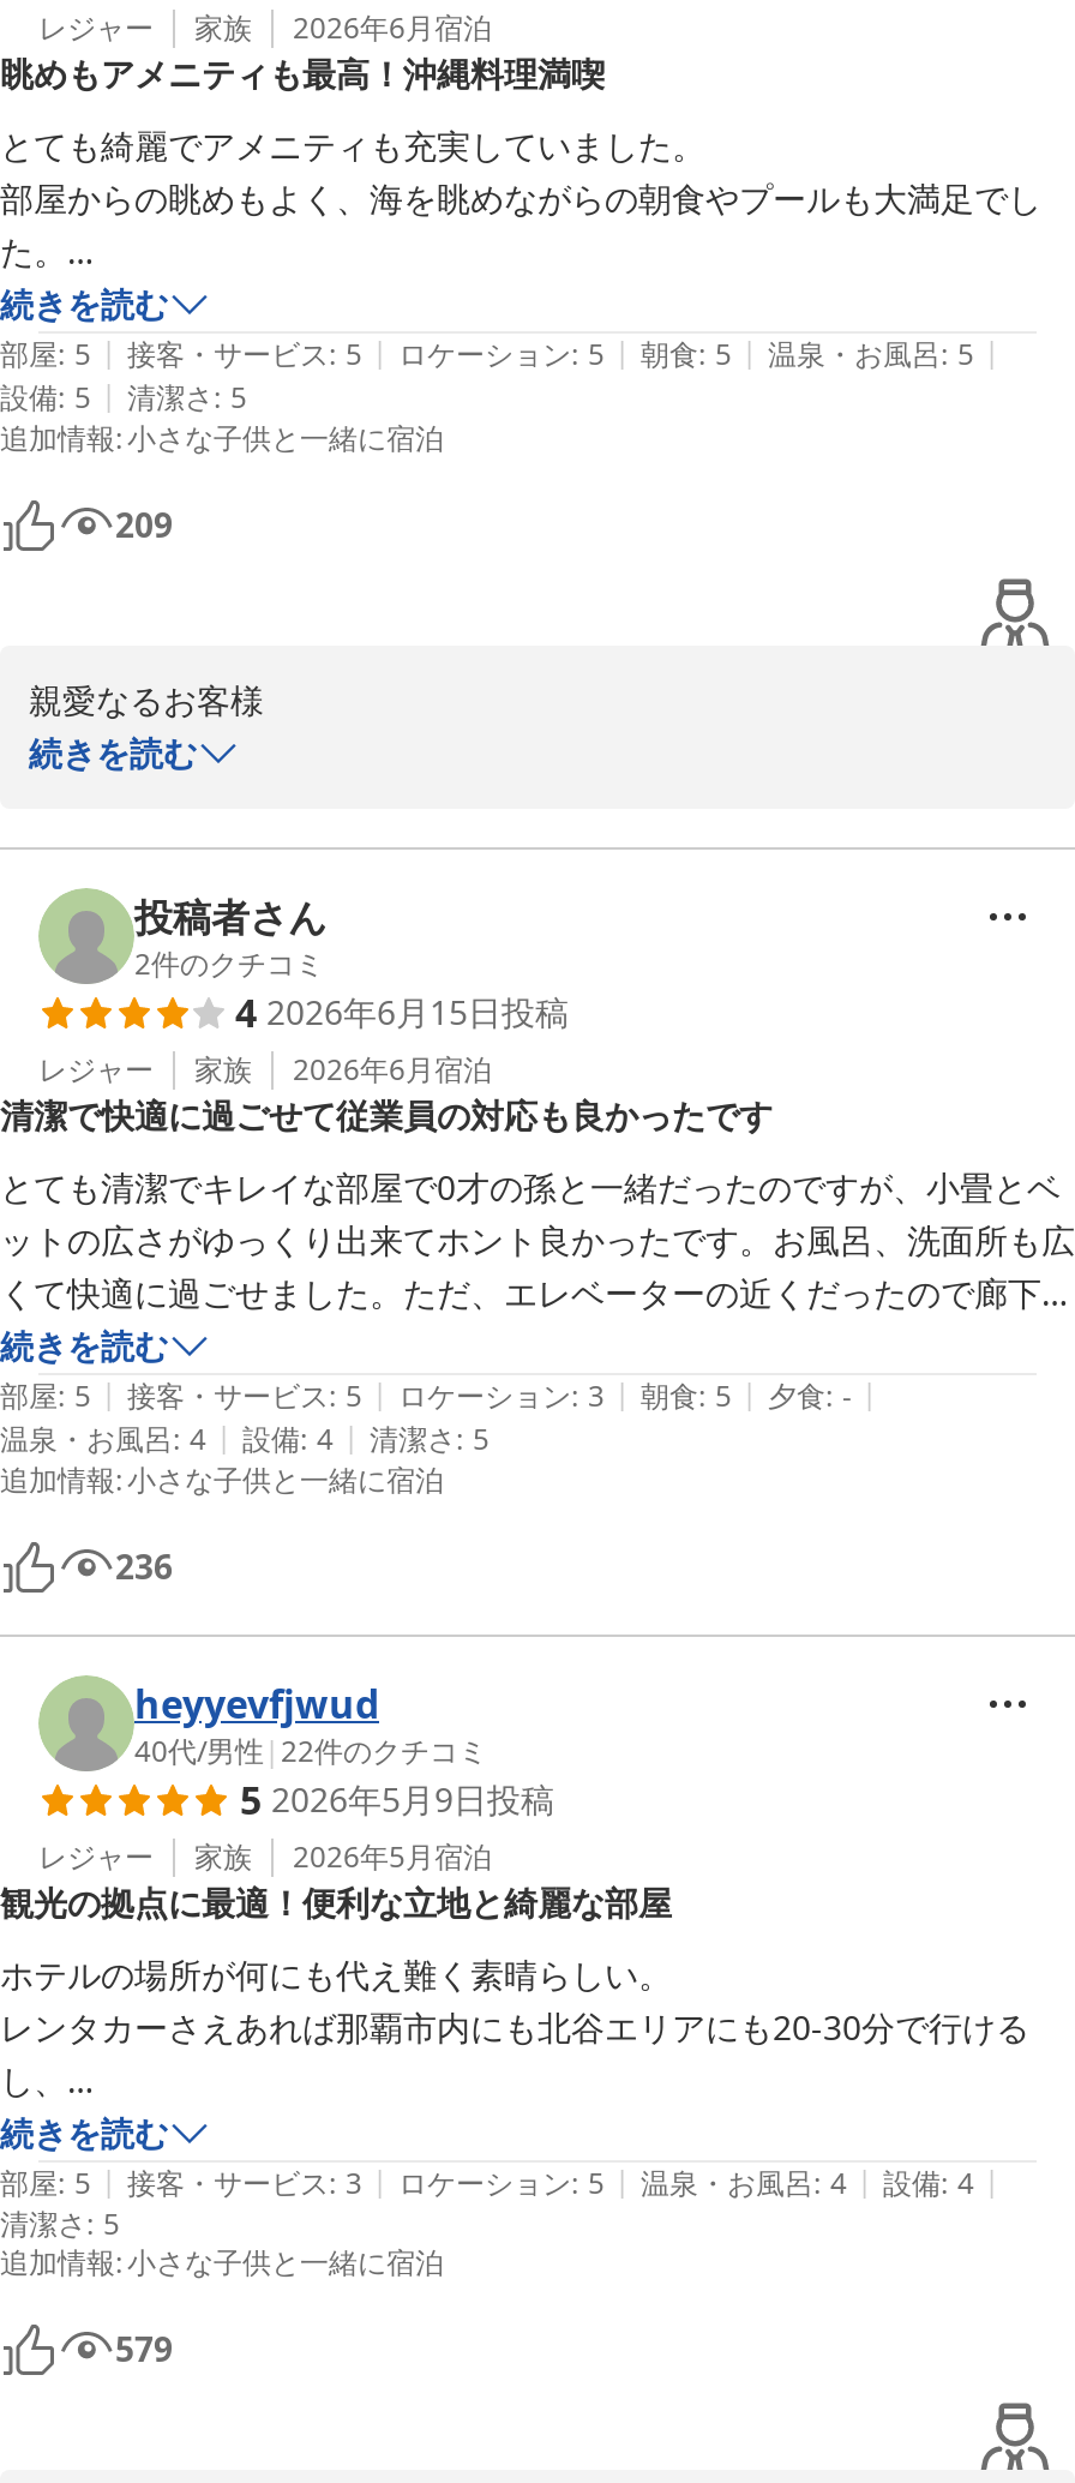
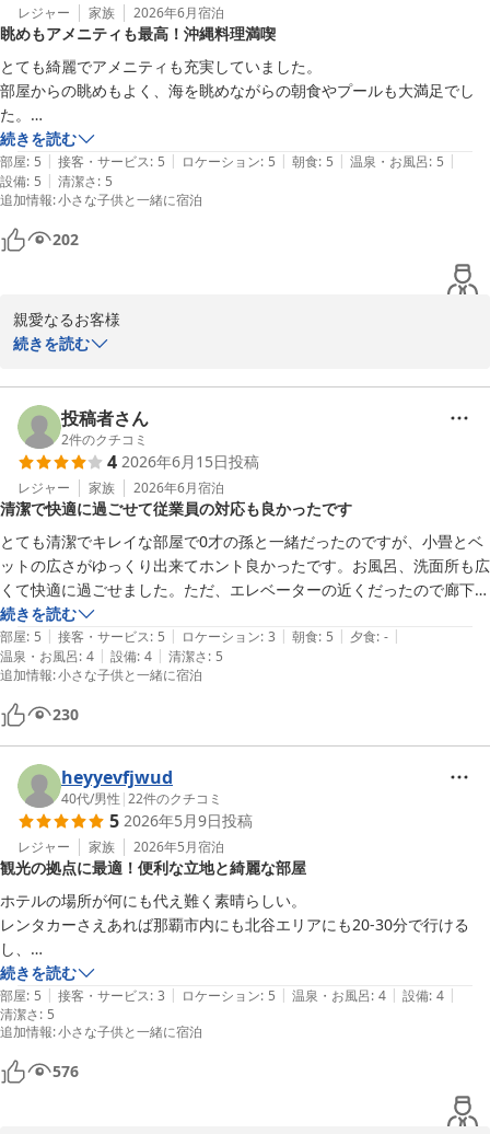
[115,502,173,547] 209 -> [52,229,79,250] 202
[115,1543,173,1589] 236 -> [52,704,79,725] 230
[115,2326,173,2371] 579 -> [52,1061,79,1081] 576

